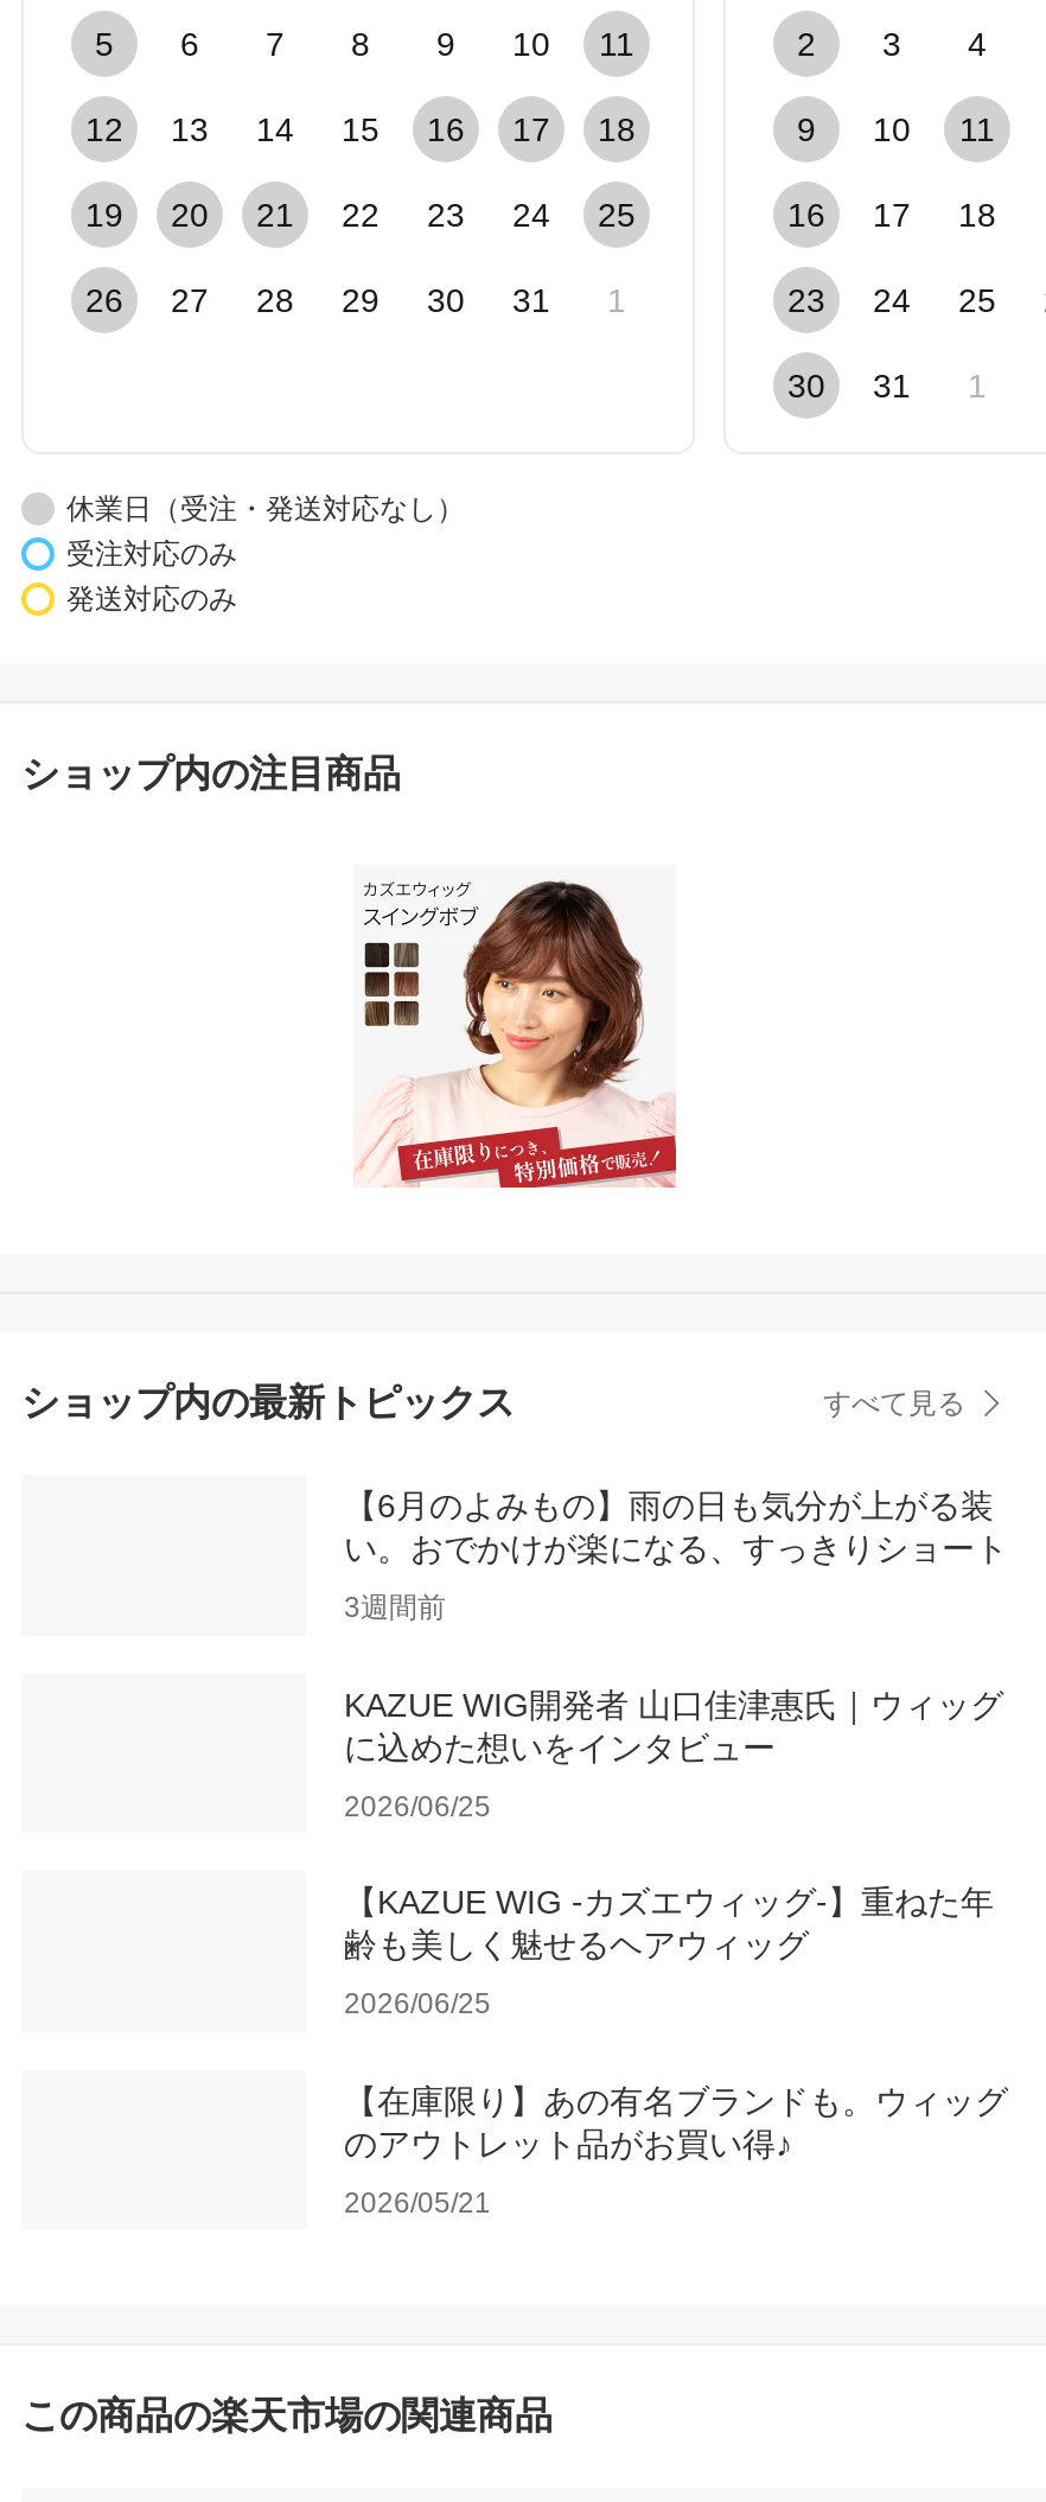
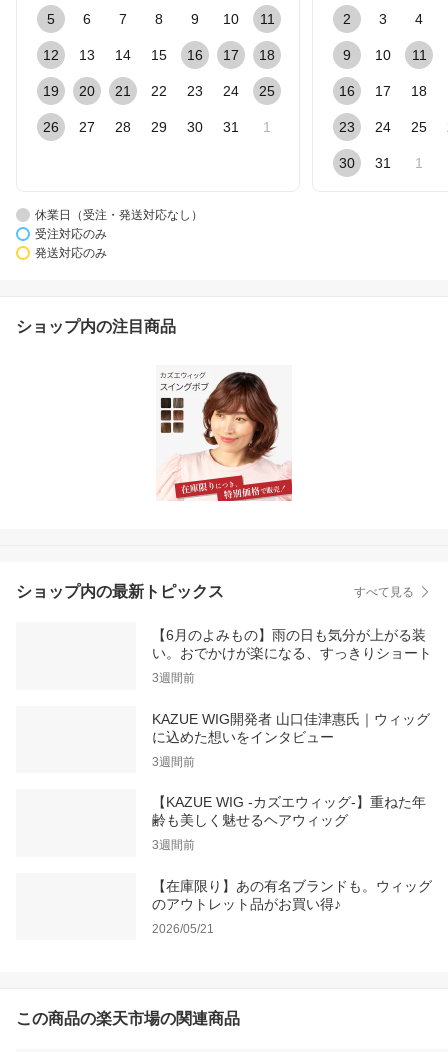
[344,1789,491,1822] 2026/06/25 -> [152,755,195,769] 3週間前
[344,1987,491,2021] 2026/06/25 -> [152,838,195,852] 3週間前

